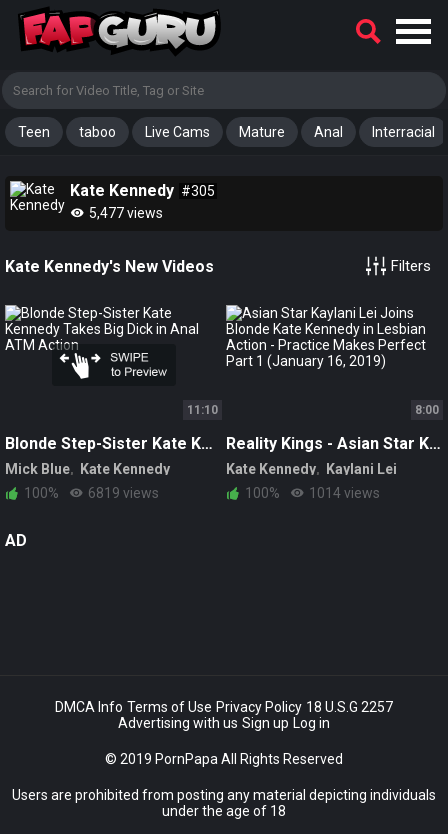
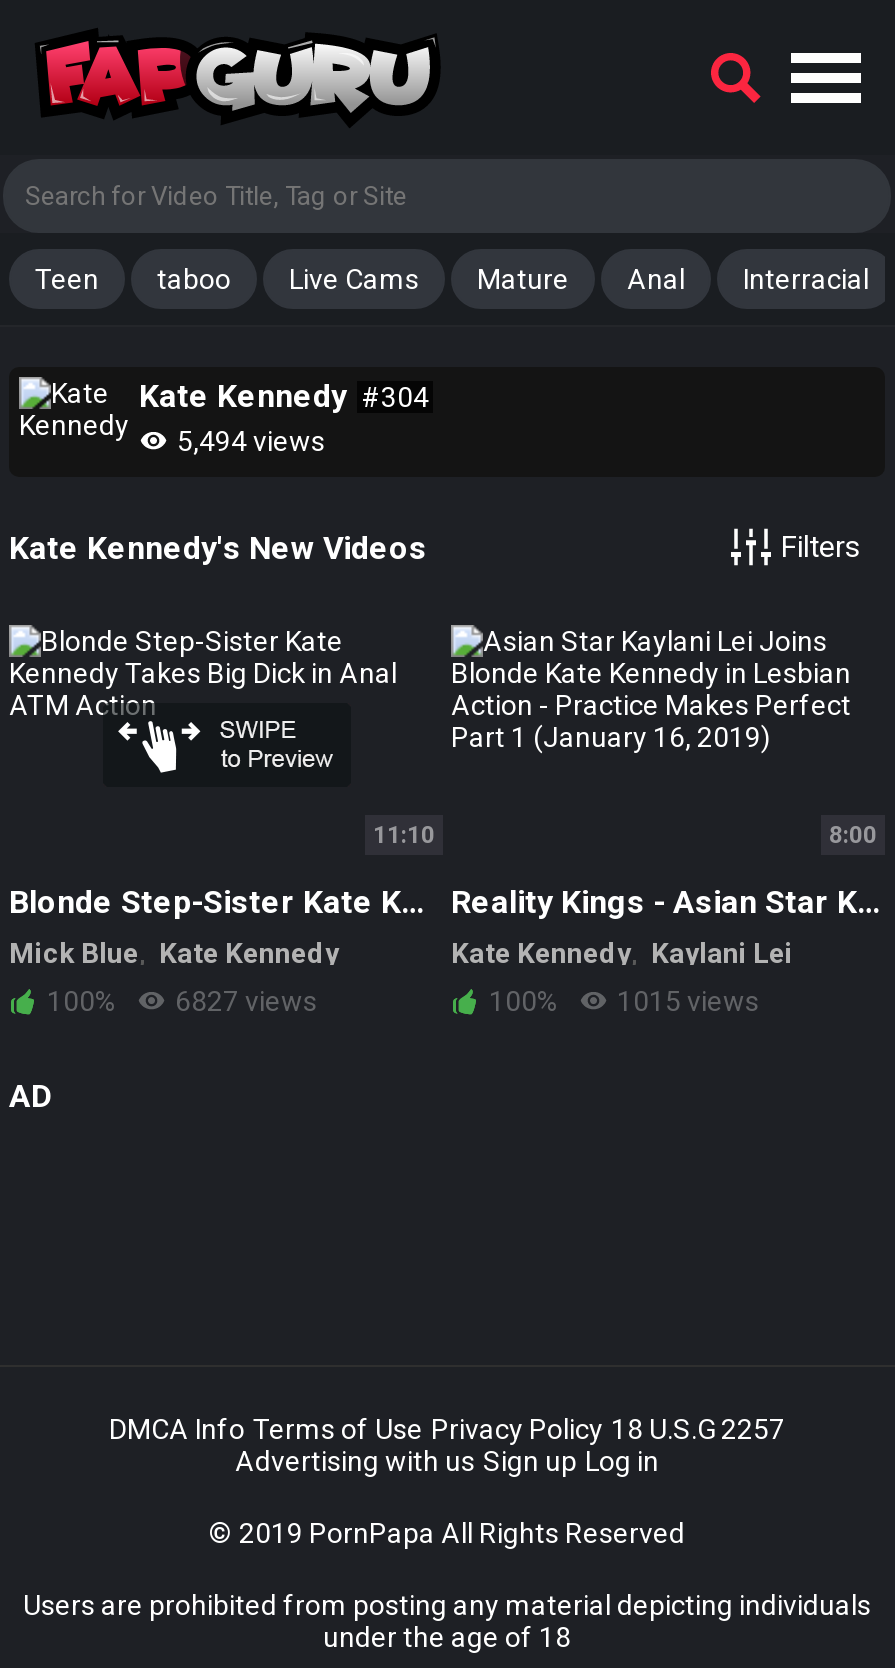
[70,181,215,200] Kate Kennedy #305 -> [139,377,429,415] Kate Kennedy #304
[89,205,163,221] 5,477 views -> [177,425,325,457] 5,494 views
[24,485,159,501] 100% 6819 views -> [47,986,317,1018] 100% 6827 views
[245,485,380,501] 100% 1014 views -> [489,986,759,1018] 100% 1015 views

